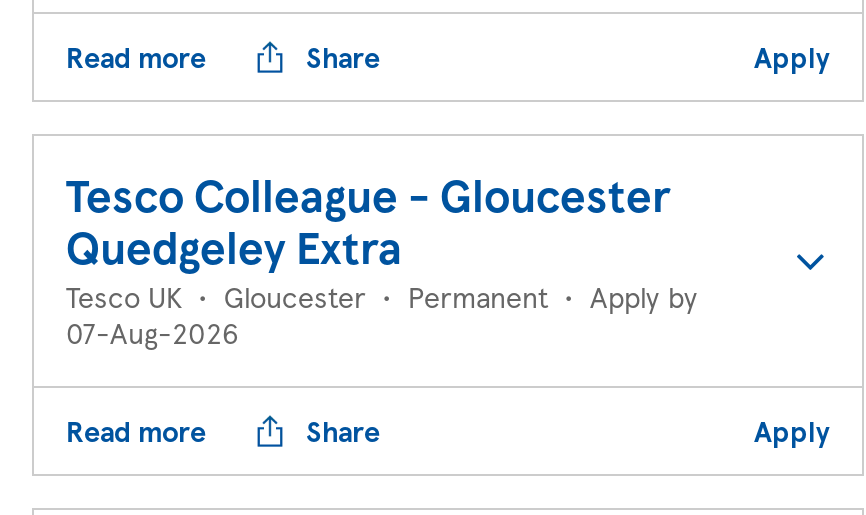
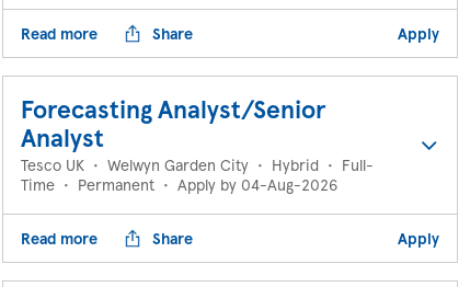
[66,168,698,350] Tesco Colleague - Gloucester | Quedgeley Extra | Tesco UK • Gloucester • Permanent • Apply by | 07-Aug-2026 -> [21,94,374,194] Forecasting Analyst/Senior | Analyst | Tesco UK • Welwyn Garden City • Hybrid • Full- | Time • Permanent • Apply by 04-Aug-2026

